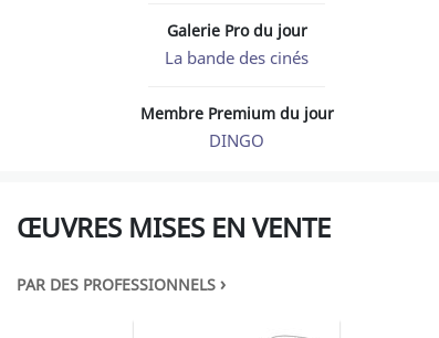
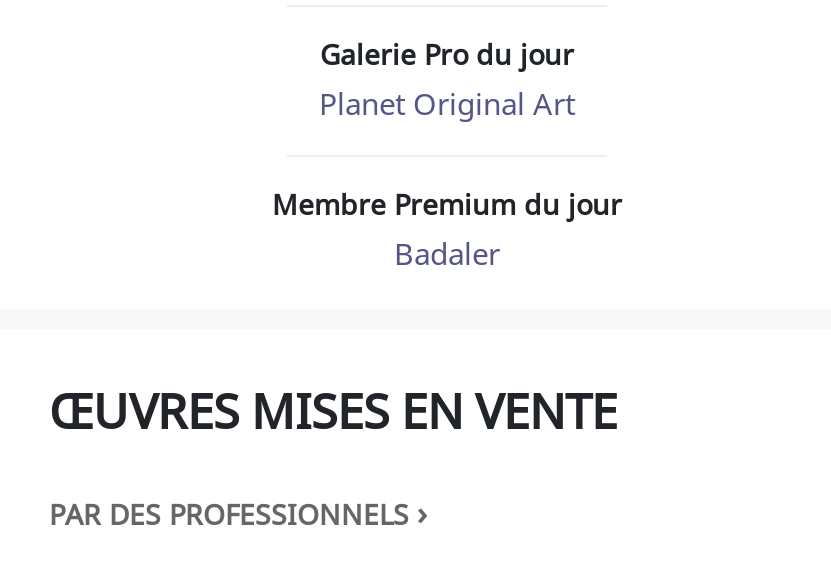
[165,46,309,68] La bande des cinés -> [319,83,575,123] Planet Original Art
[209,129,264,151] DINGO -> [394,233,500,273] Badaler

